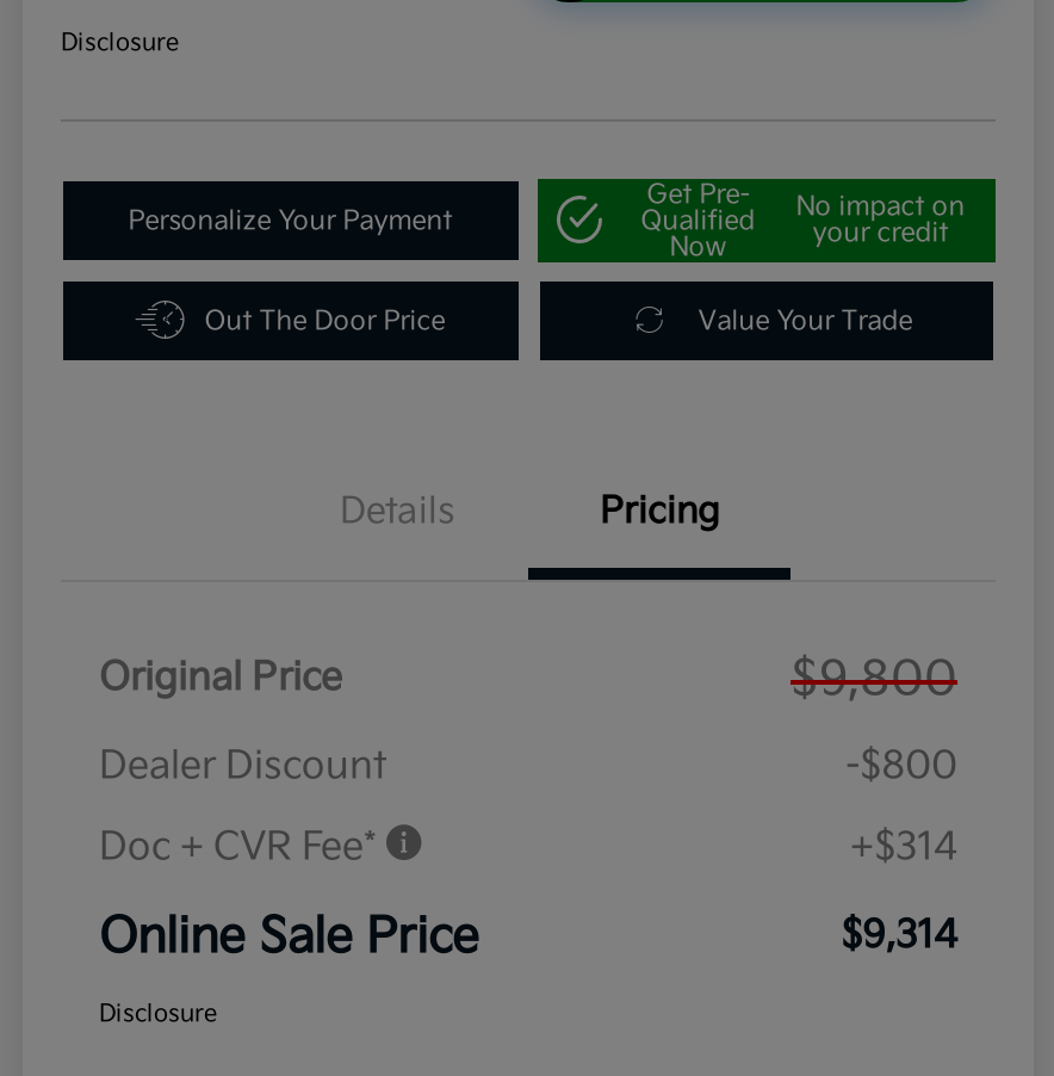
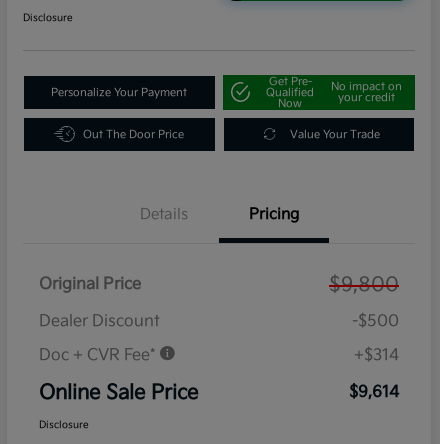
[845,743,957,789] -$800 -> [352,311,399,330] -$500
[841,913,957,958] $9,314 -> [349,382,399,401] $9,614

